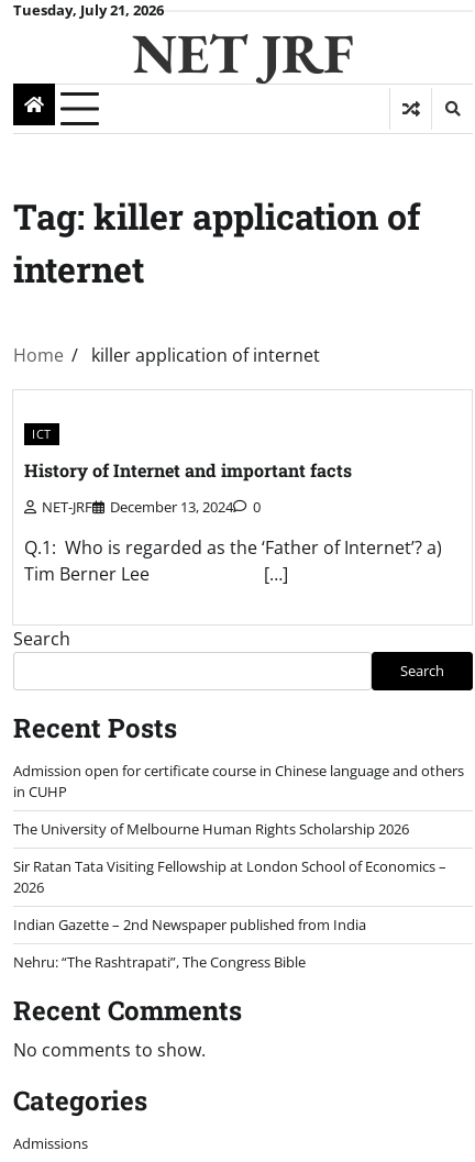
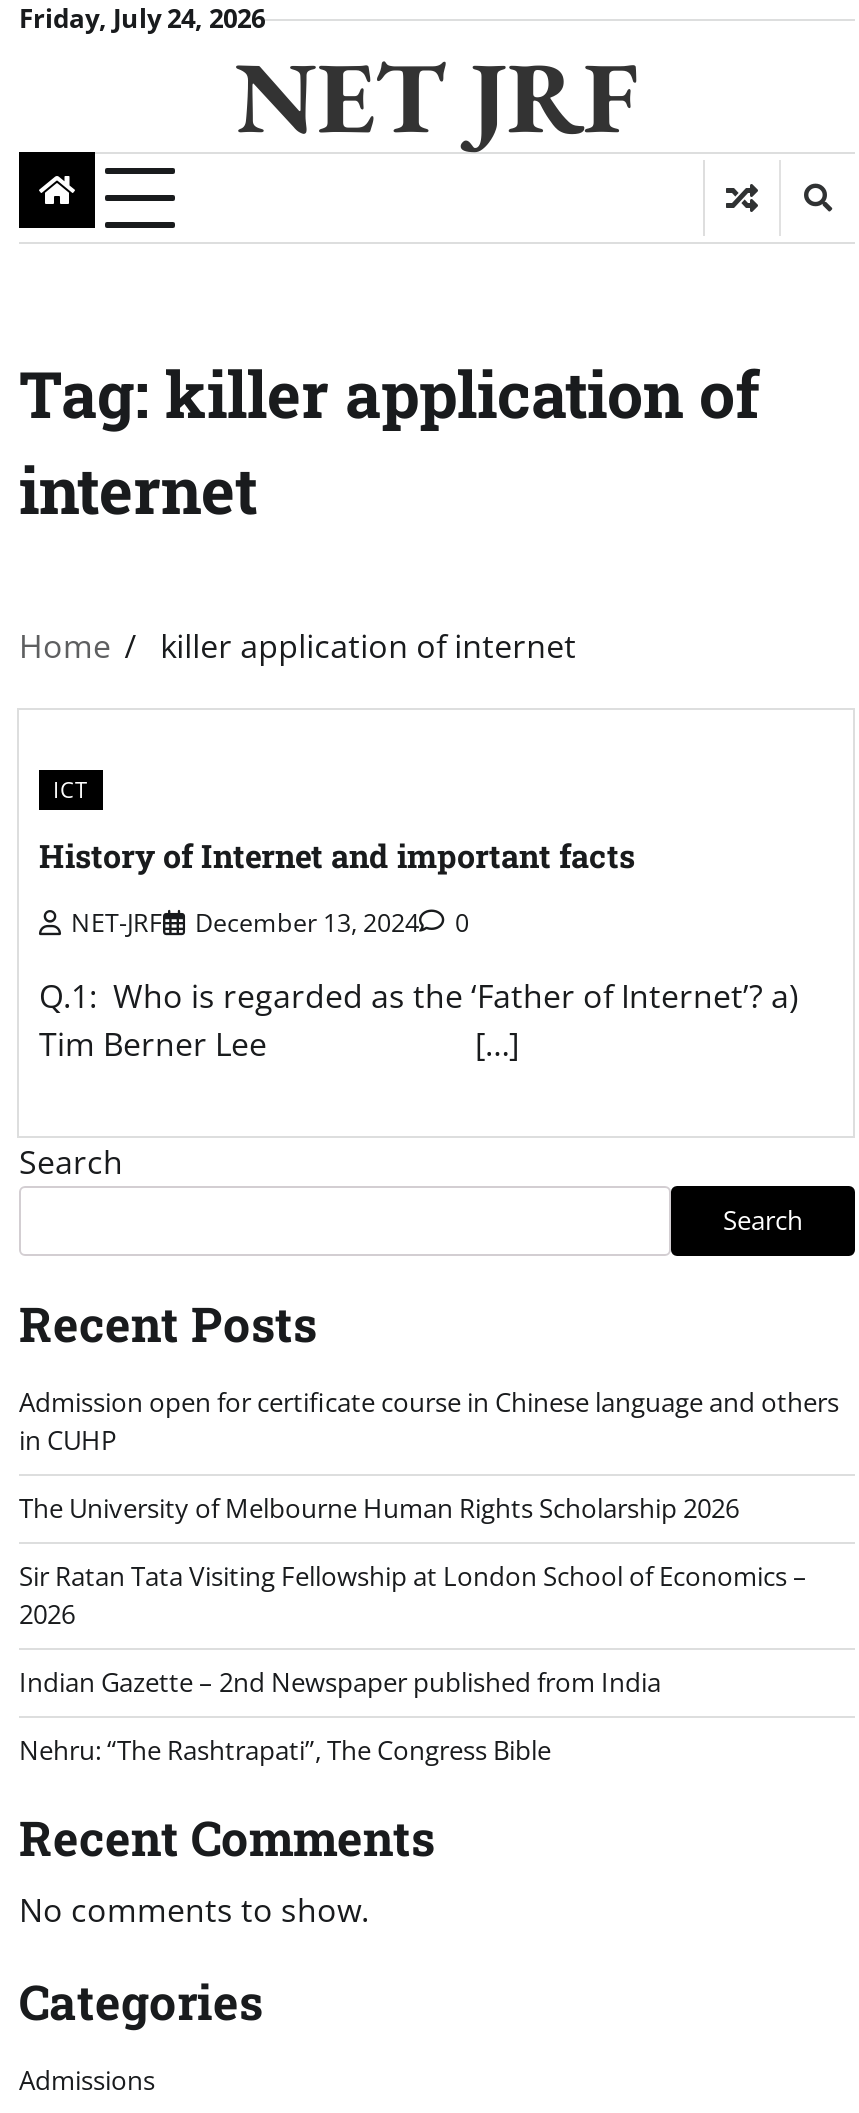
[13,0,164,20] Tuesday, July 21, 2026 -> [19,0,265,36] Friday, July 24, 2026

